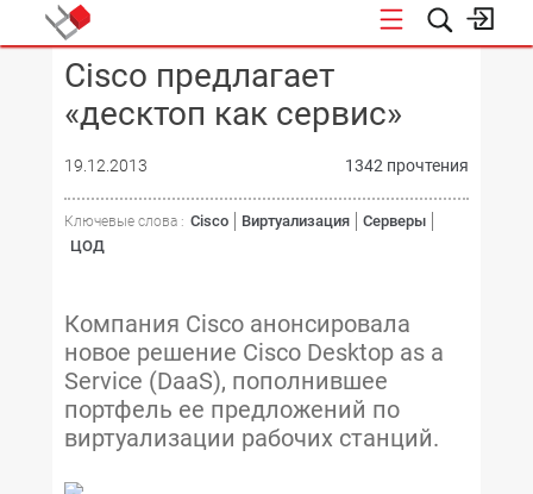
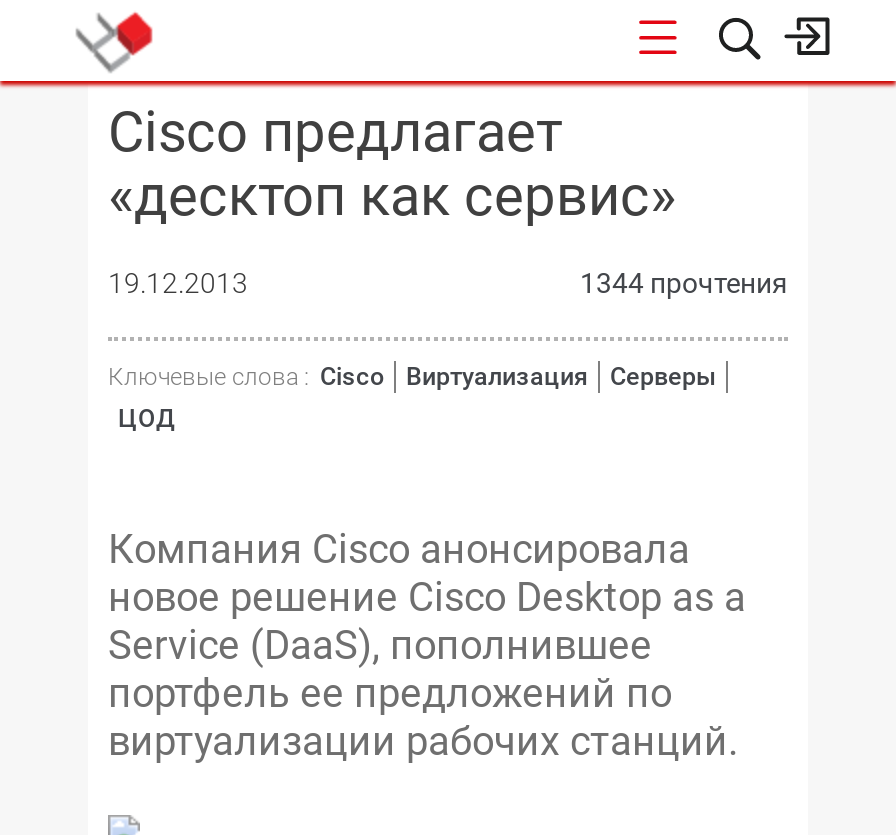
[345,156,469,175] 1342 прочтения -> [580,267,788,299] 1344 прочтения

